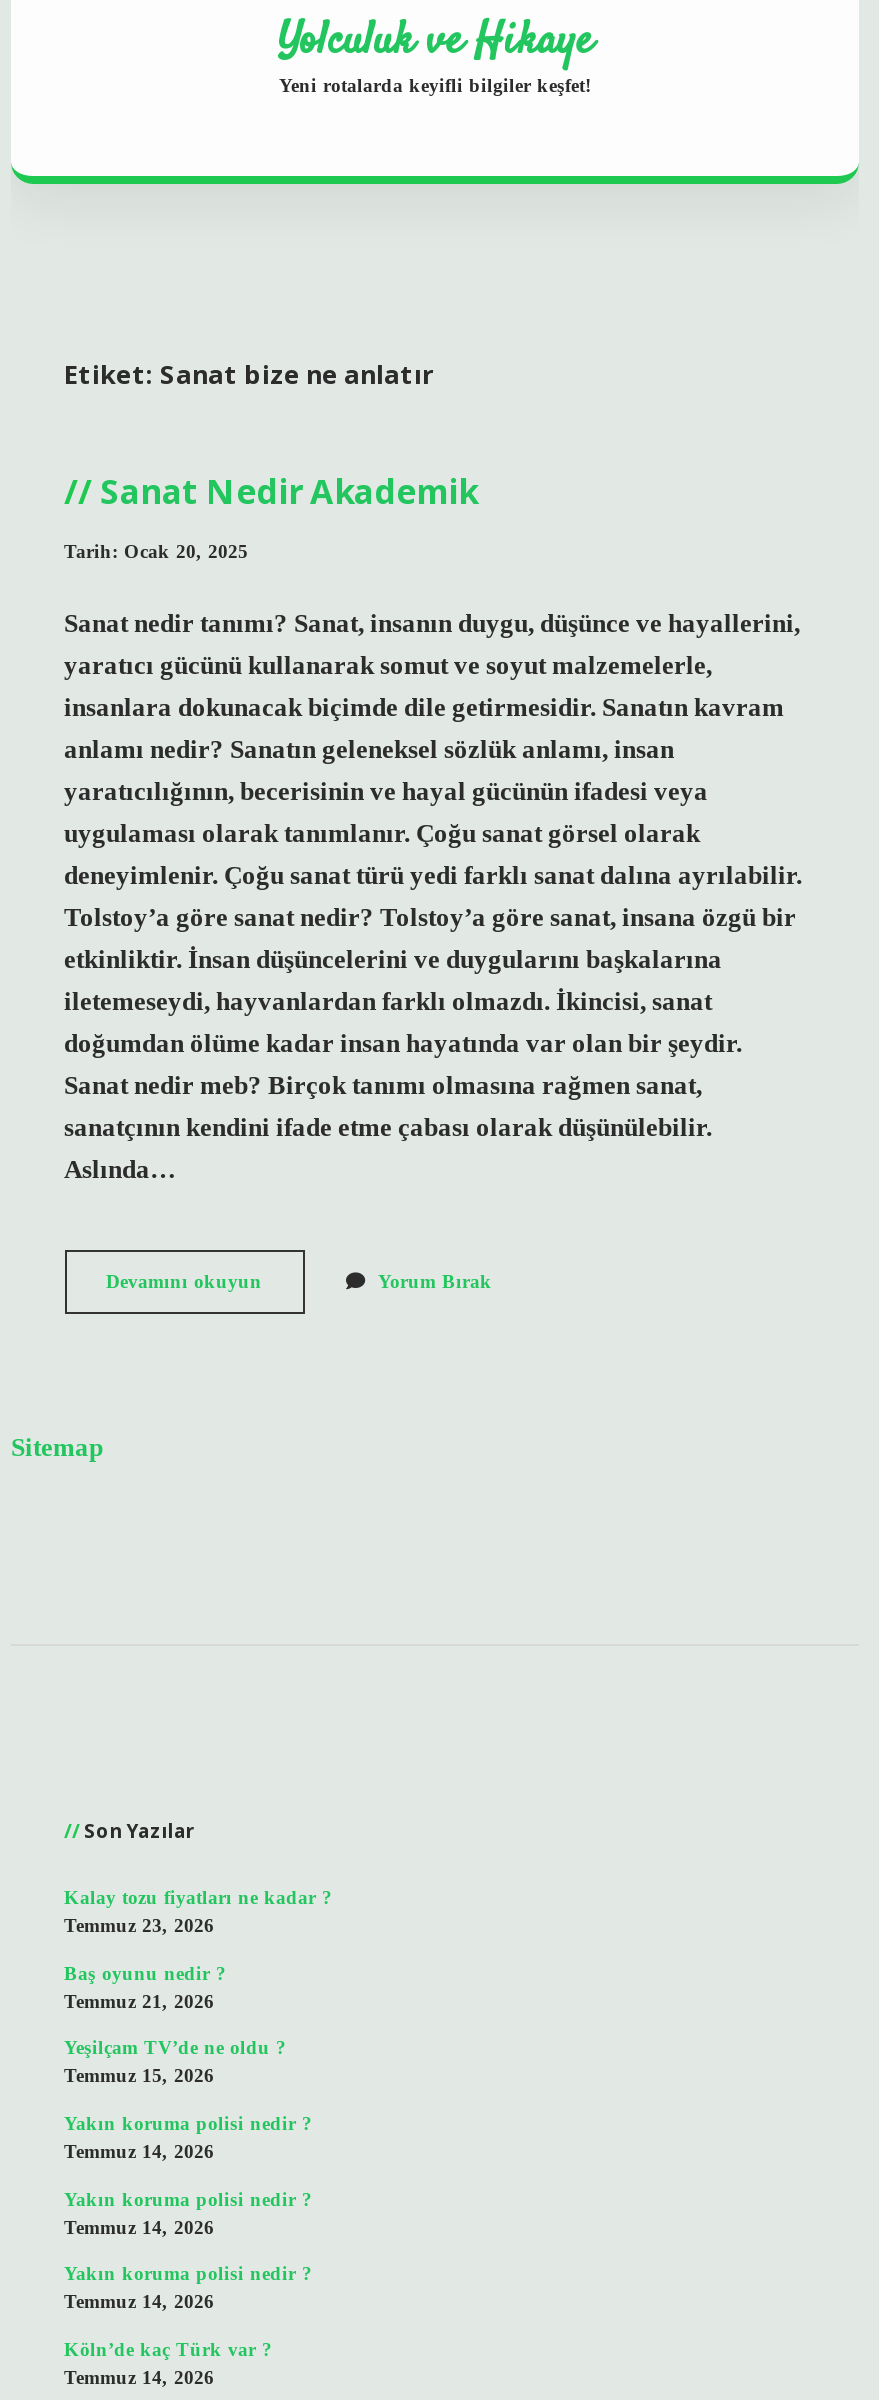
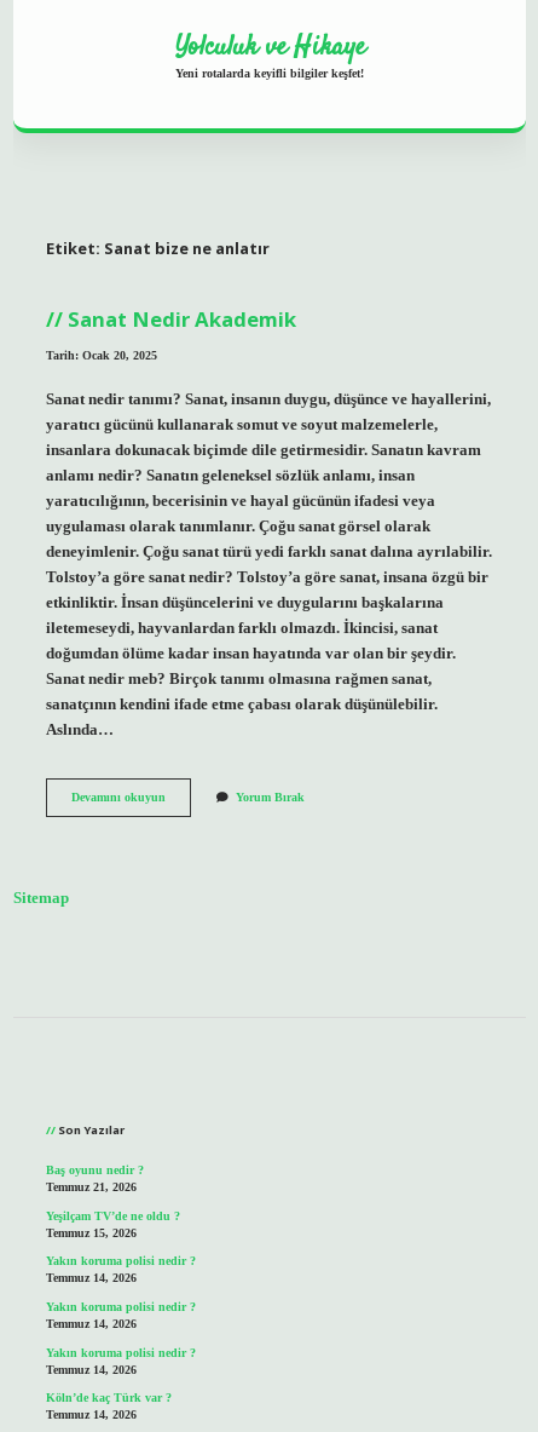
[64,1887,332,1937] Kalay tozu fiyatları ne kadar ? | Temmuz 23, 2026 -> none

